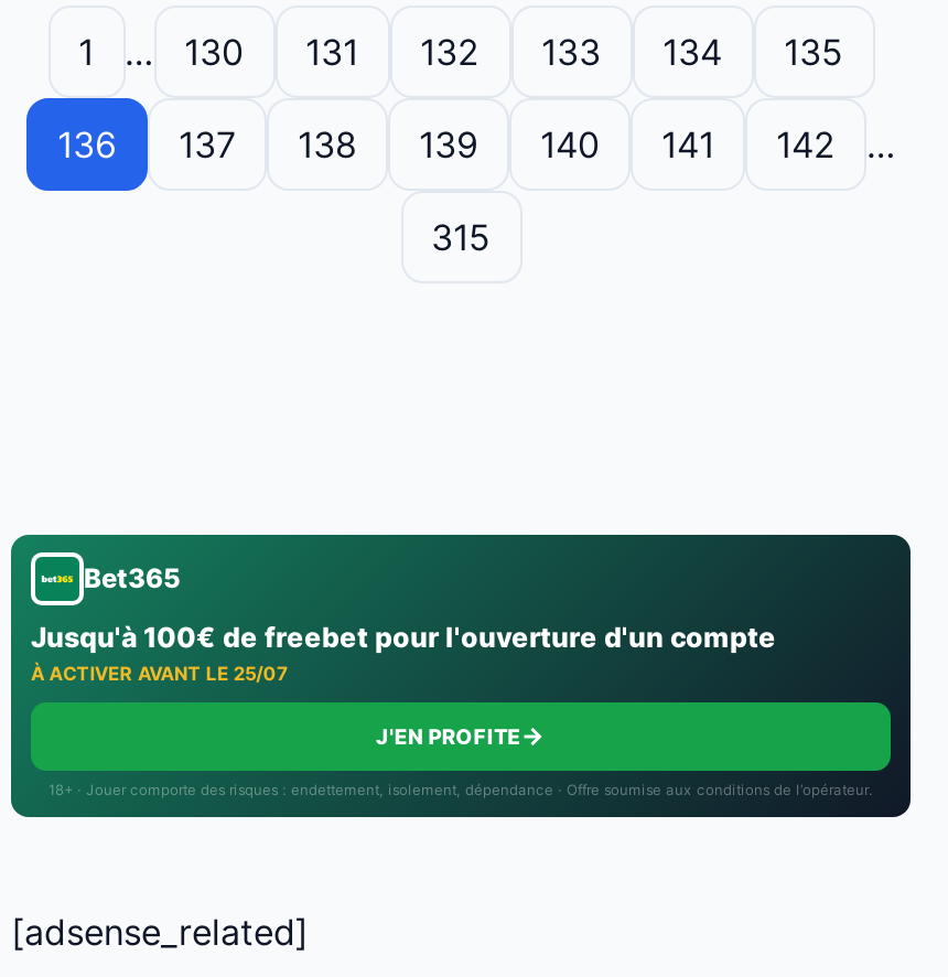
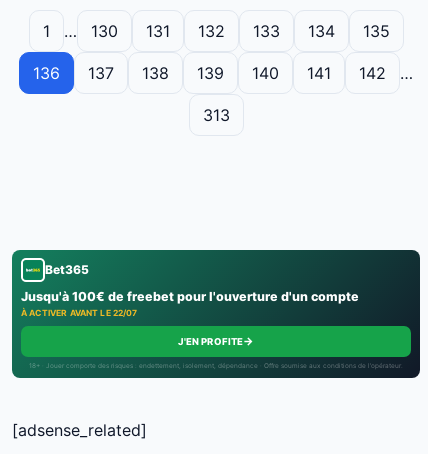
[431,214,491,258] 315 -> [202,105,229,125] 313
[31,662,288,684] À ACTIVER AVANT LE 25/07 -> [21,308,138,318] À ACTIVER AVANT LE 22/07

